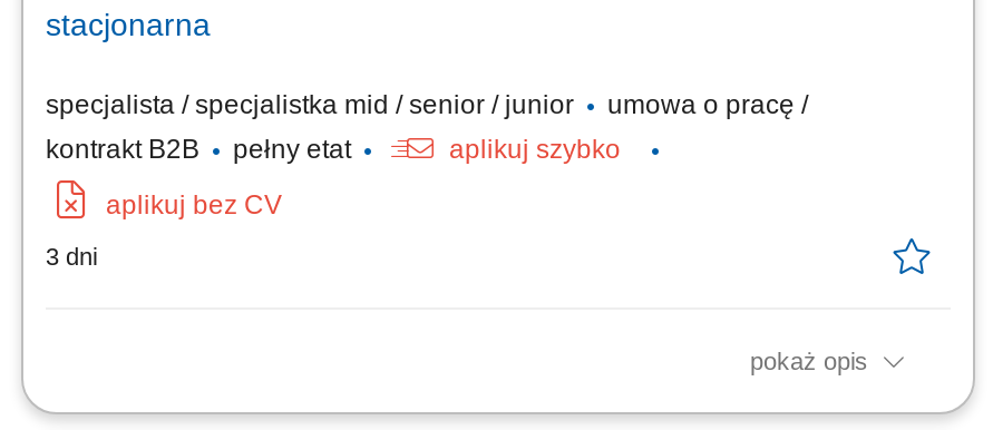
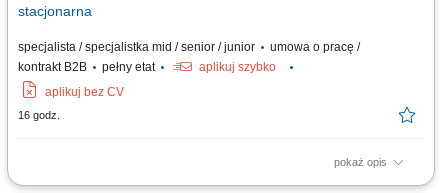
[46,243,97,270] 3 dni -> [18,109,60,121] 16 godz.

